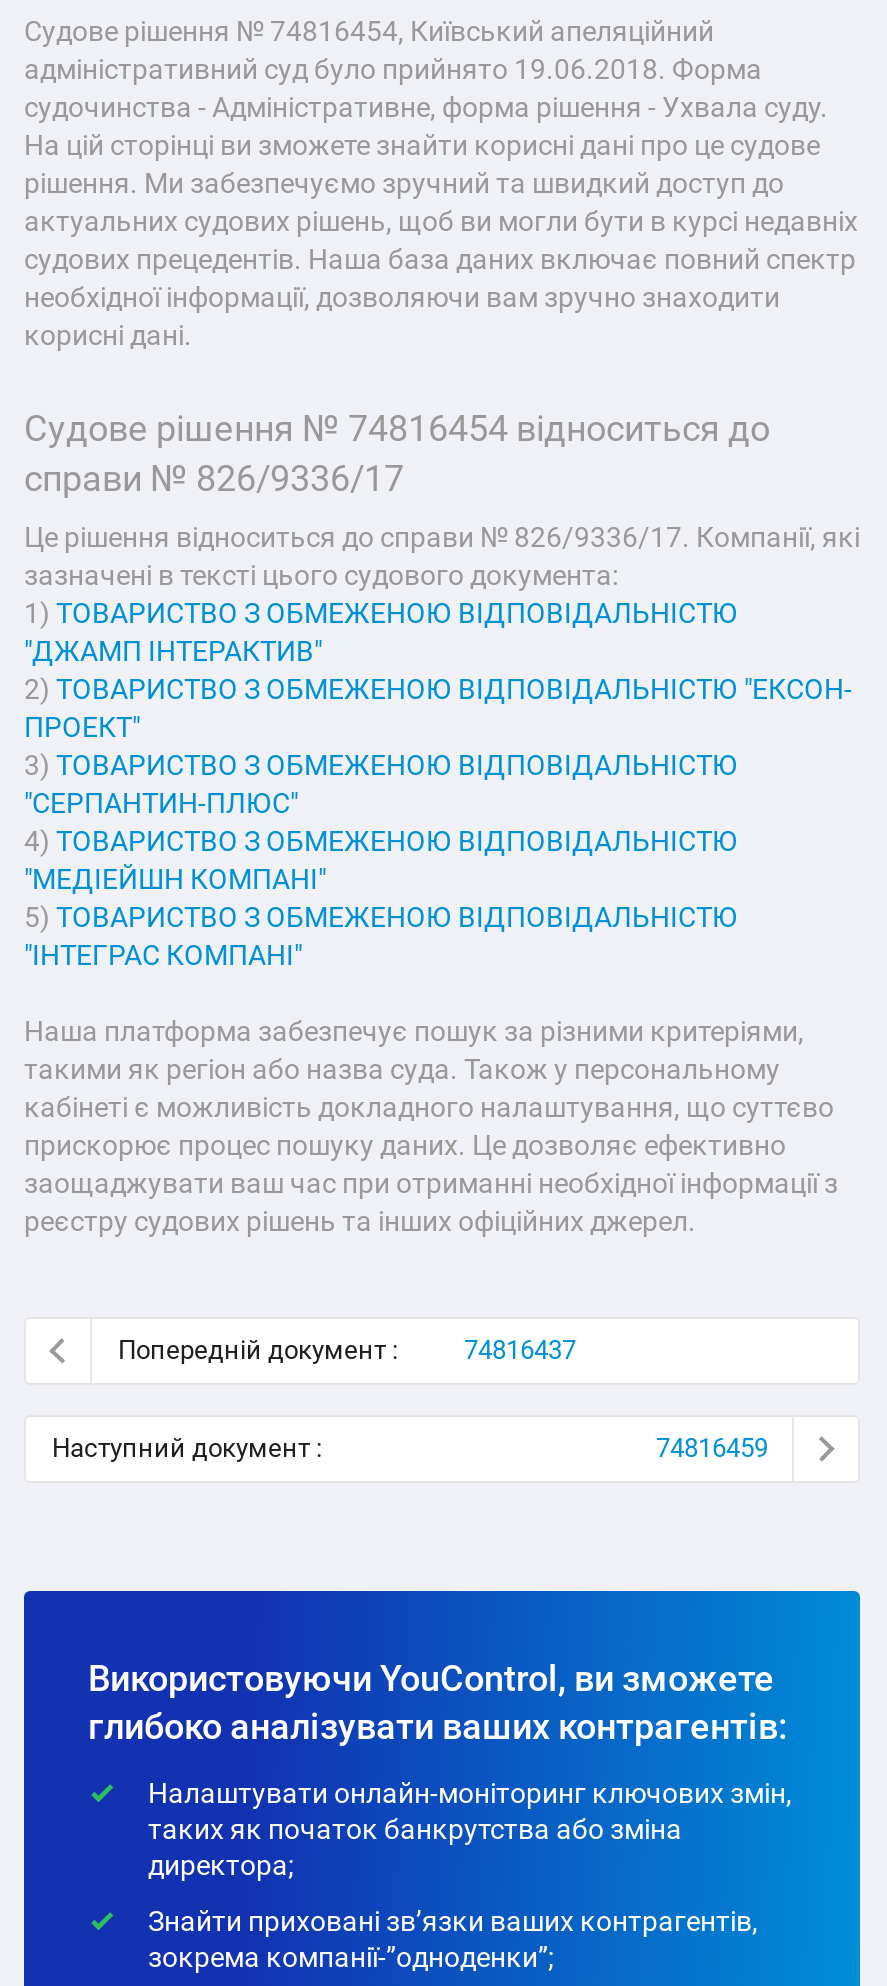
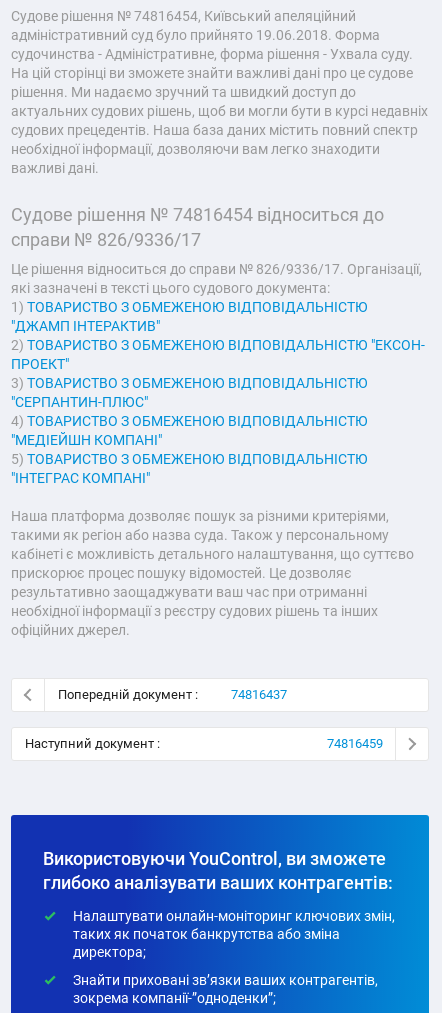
[24,128,820,160] На цій сторінці ви зможете знайти корисні дані про це судове -> [11,64,413,80] На цій сторінці ви зможете знайти важливі дані про це судове
[24,166,784,198] рішення. Ми забезпечуємо зручний та швидкий доступ до -> [11,83,356,99] рішення. Ми надаємо зручний та швидкий доступ до
[24,242,856,274] судових прецедентів. Наша база даних включає повний спектр -> [11,121,418,137] судових прецедентів. Наша база даних містить повний спектр
[24,280,780,312] необхідної інформації, дозволяючи вам зручно знаходити -> [11,140,380,156] необхідної інформації, дозволяючи вам легко знаходити
[24,318,192,350] корисні дані. -> [11,159,99,175] важливі дані.
[24,520,860,590] Це рішення відноситься до справи № 826/9336/17. Компанії, які | зазначені в тексті цього судового документа: -> [11,260,422,295] Це рішення відноситься до справи № 826/9336/17. Організації, | які зазначені в тексті цього судового документа:
[24,1014,804,1046] Наша платформа забезпечує пошук за різними критеріями, -> [11,507,389,523] Наша платформа дозволяє пошук за різними критеріями,
[24,1090,838,1236] кабінеті є можливість докладного налаштування, що суттєво | прискорює процес пошуку даних. Це дозволяє ефективно | заощаджувати ваш час при отриманні необхідної інформації з | реєстру судових рішень та інших офіційних джерел. -> [11,545,414,637] кабінеті є можливість детального налаштування, що суттєво | прискорює процес пошуку відомостей. Це дозволяє | результативно заощаджувати ваш час при отриманні | необхідної інформації з реєстру судових рішень та інших | офіційних джерел.

